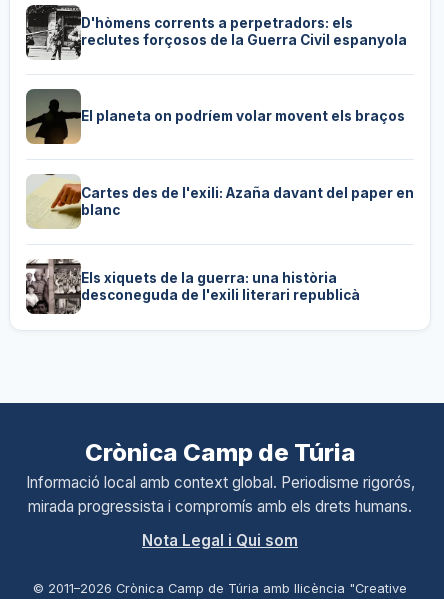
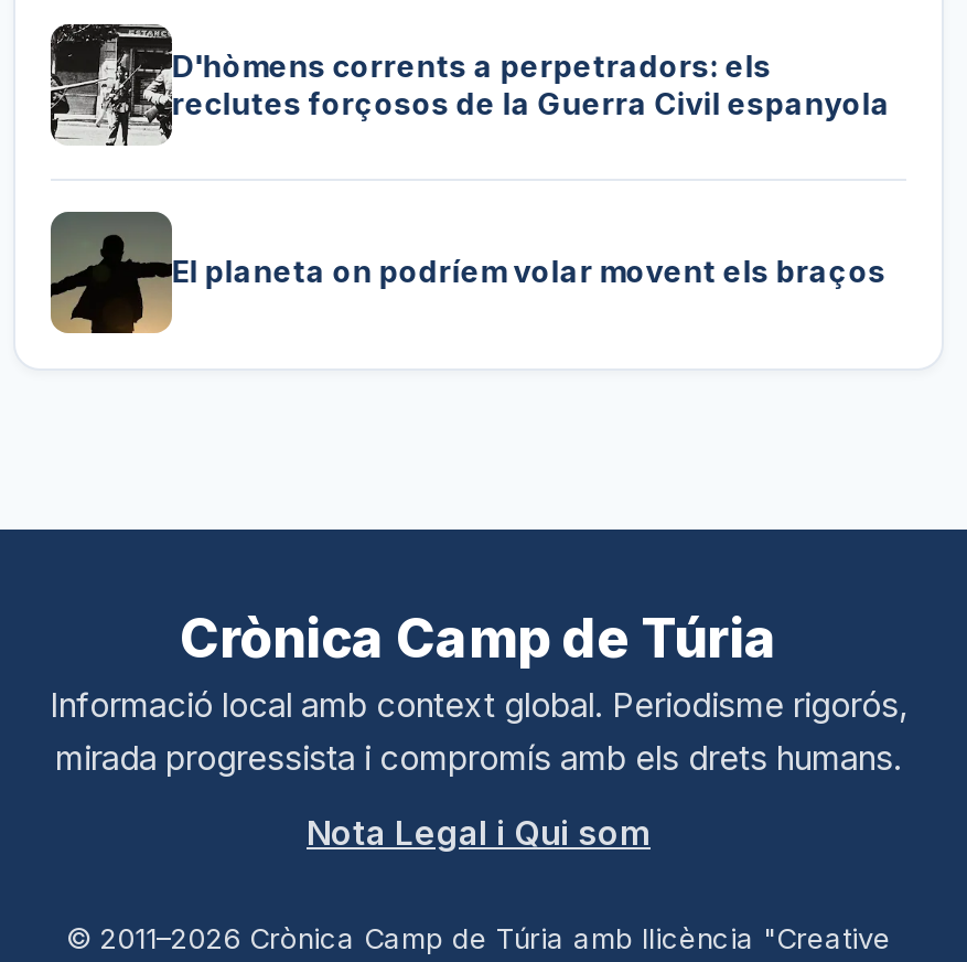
[26,174,414,229] [image] | Cartes des de l'exili: Azaña davant del paper en | blanc -> none
[25,259,360,315] [image] | Els xiquets de la guerra: una història | desconeguda de l'exili literari republicà -> none

